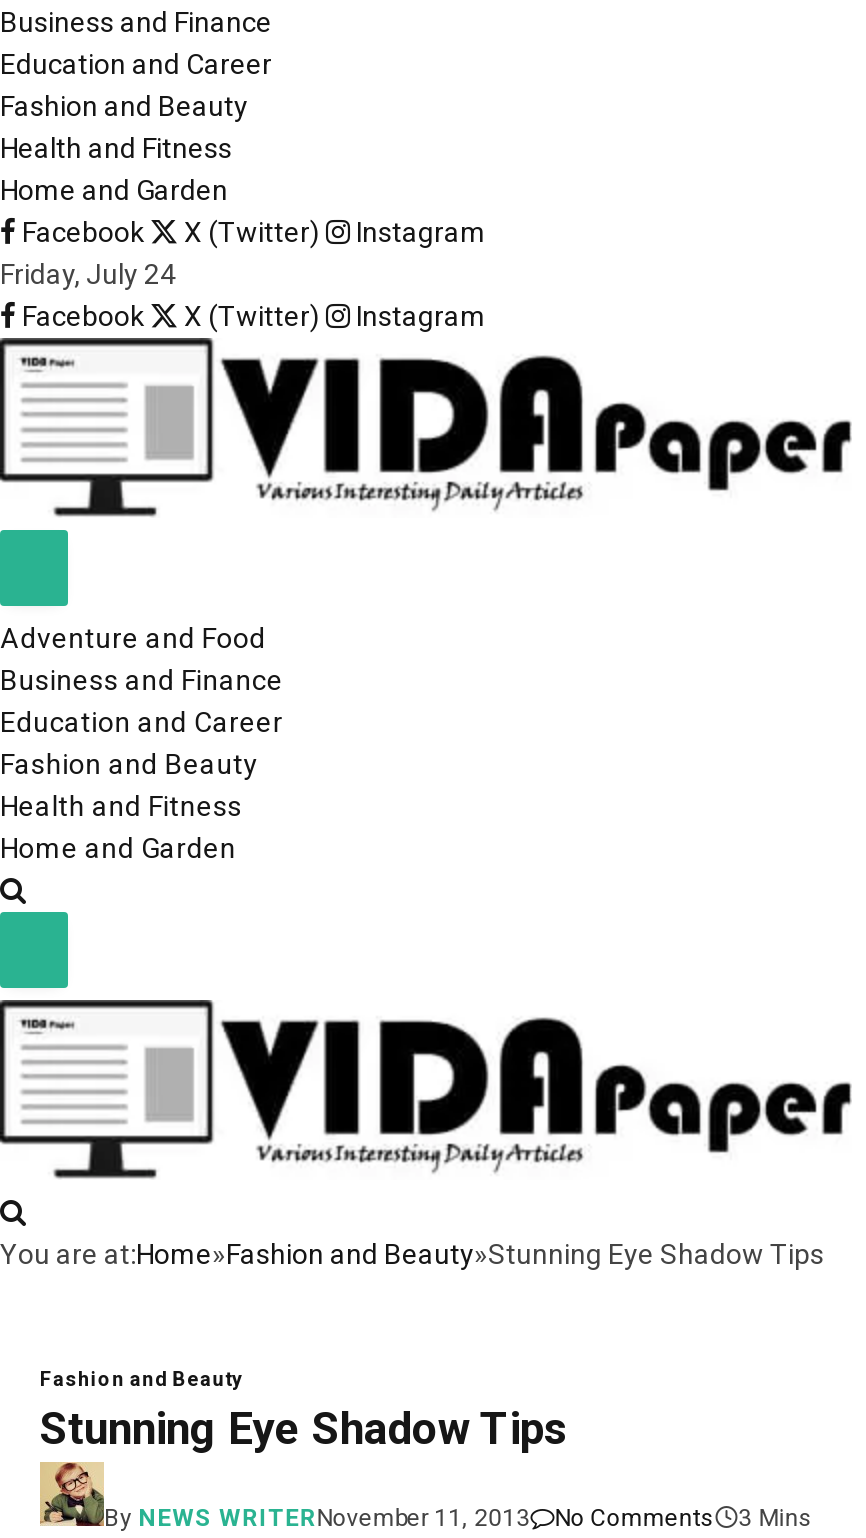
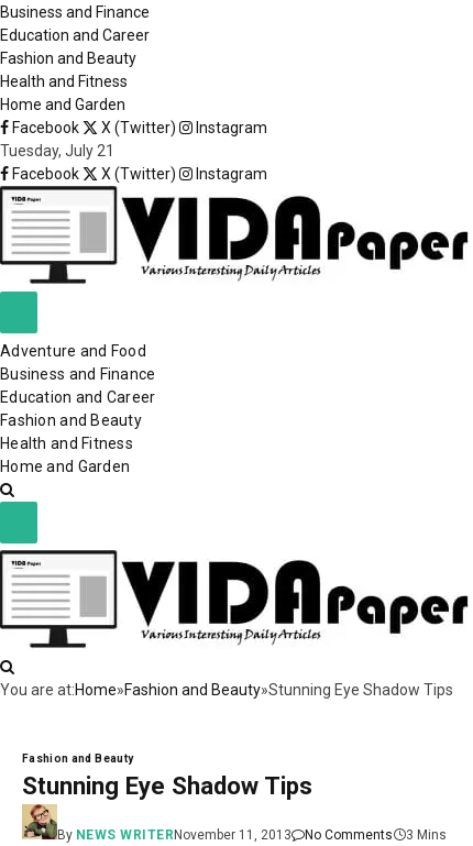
[0,258,176,290] Friday, July 24 -> [0,142,114,160] Tuesday, July 21

